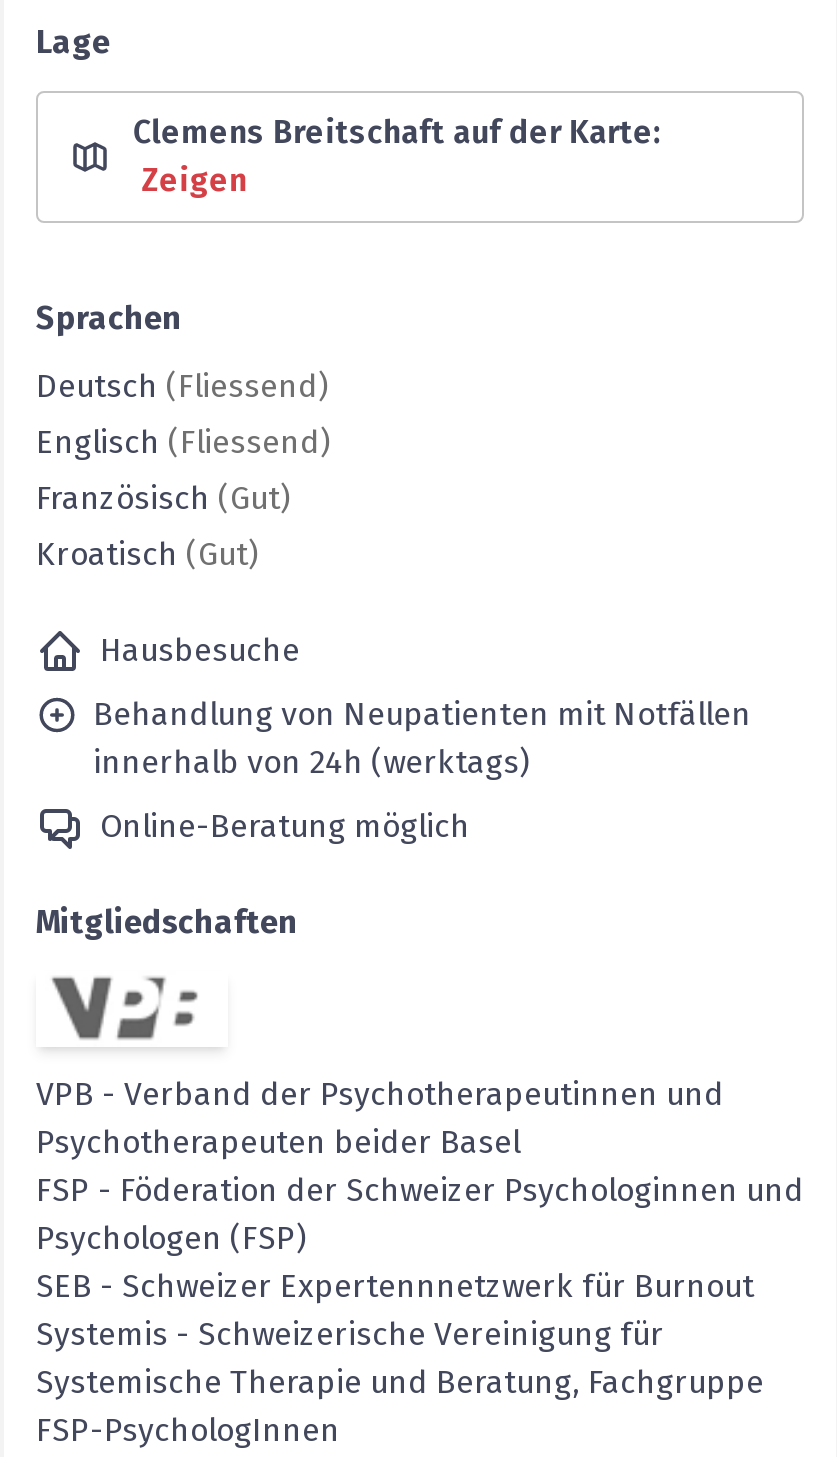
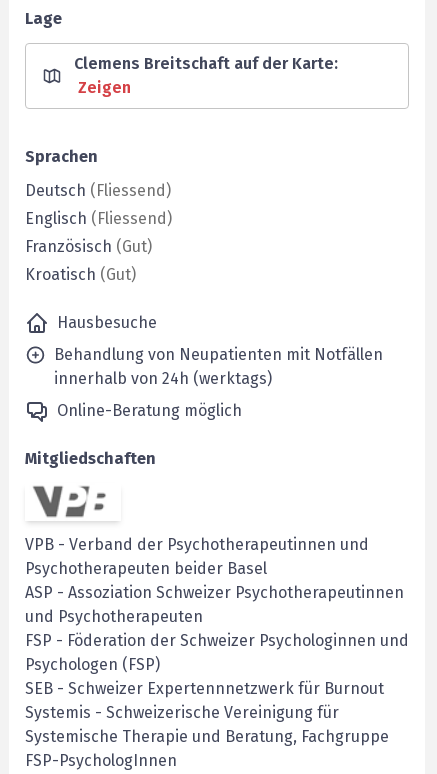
none -> [25,583,404,626] ASP - Assoziation Schweizer Psychotherapeutinnen | und Psychotherapeuten

